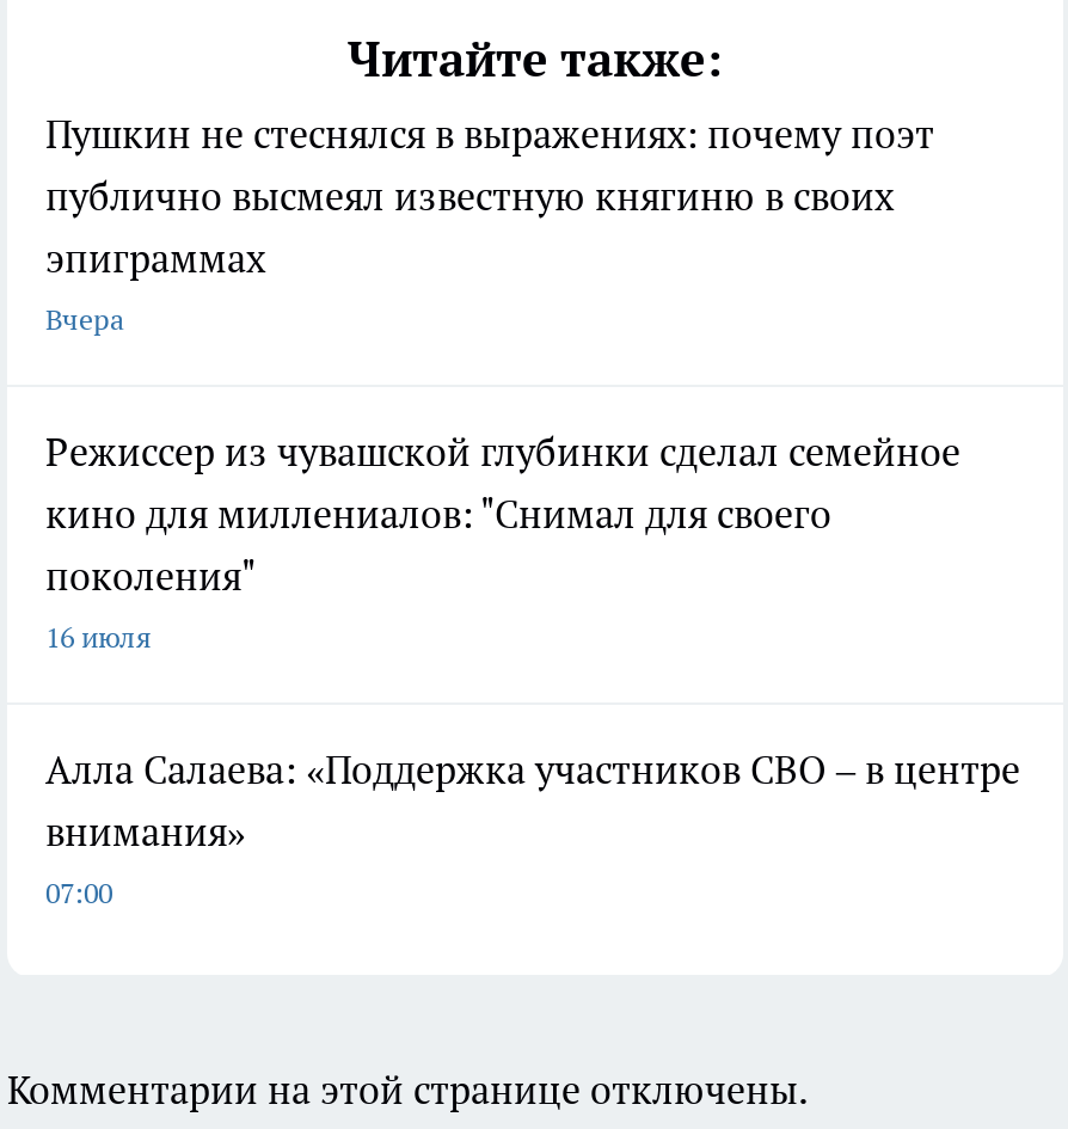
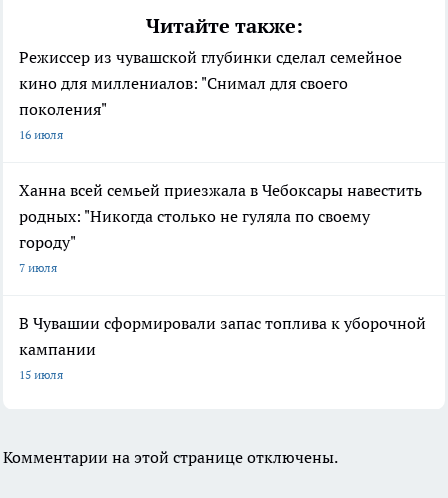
[45,109,934,336] Пушкин не стеснялся в выражениях: почему поэт | публично высмеял известную княгиню в своих | эпиграммах | Вчера -> none
moved [45,427,960,654] -> [19,47,402,142]: Режиссер из чувашской глубинки сделал семейное | кино для миллениалов: "Снимал для своего | поколения" | 16 июля
[45,745,1020,910] Алла Салаева: «Поддержка участников СВО – в центре | внимания» | 07:00 -> [19,180,426,382] Ханна всей семьей приезжала в Чебоксары навестить | родных: "Никогда столько не гуляла по своему | городу" | 7 июля | В Чувашии сформировали запас топлива к уборочной | кампании | 15 июля

